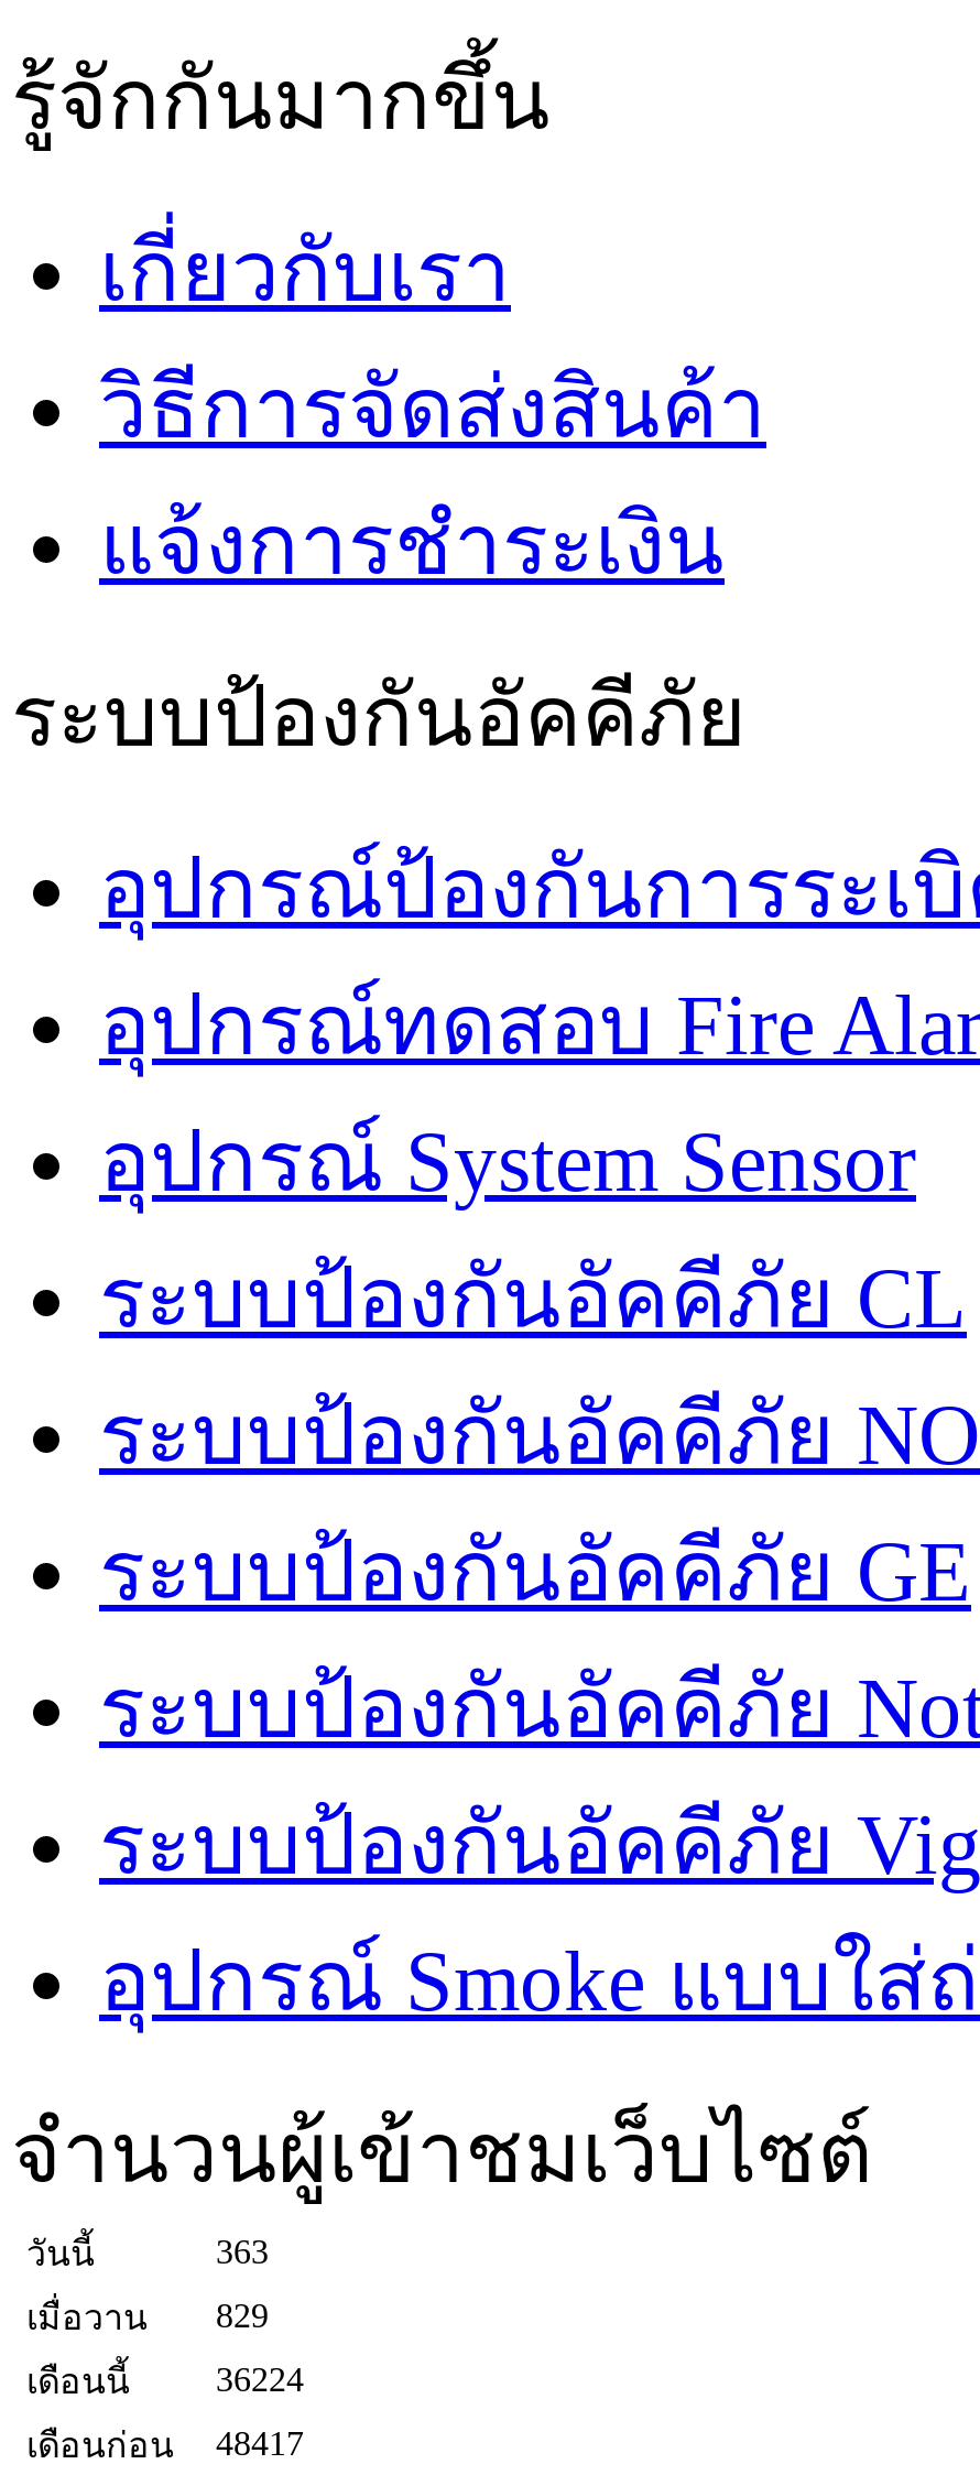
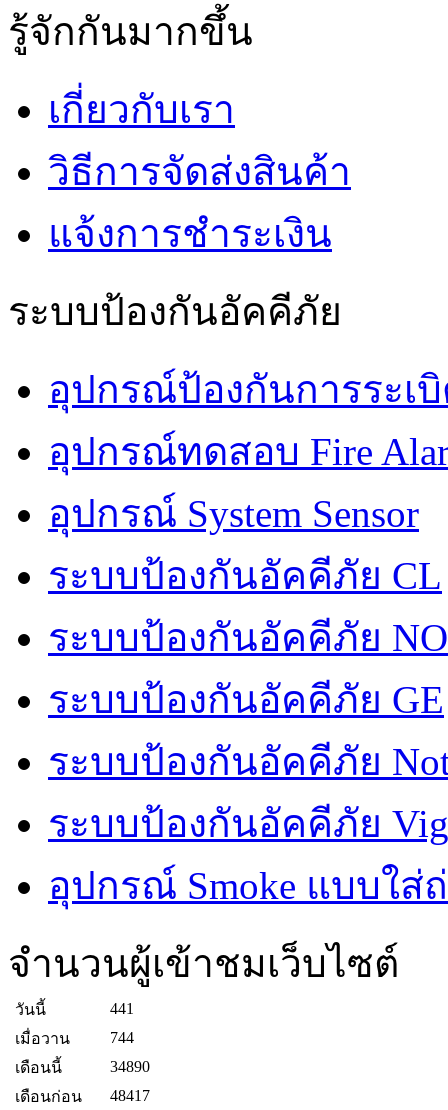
[216,2233,269,2270] 363 -> [110,1000,134,1017] 441
[216,2297,269,2334] 829 -> [110,1029,134,1046] 744
[216,2360,304,2398] 36224 -> [110,1058,150,1075] 34890

